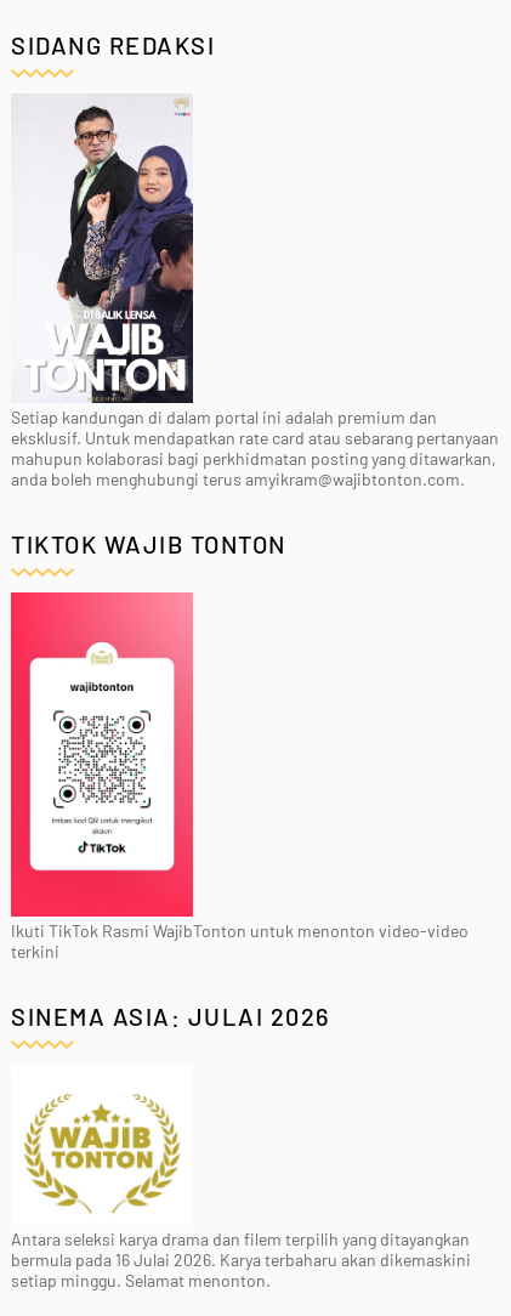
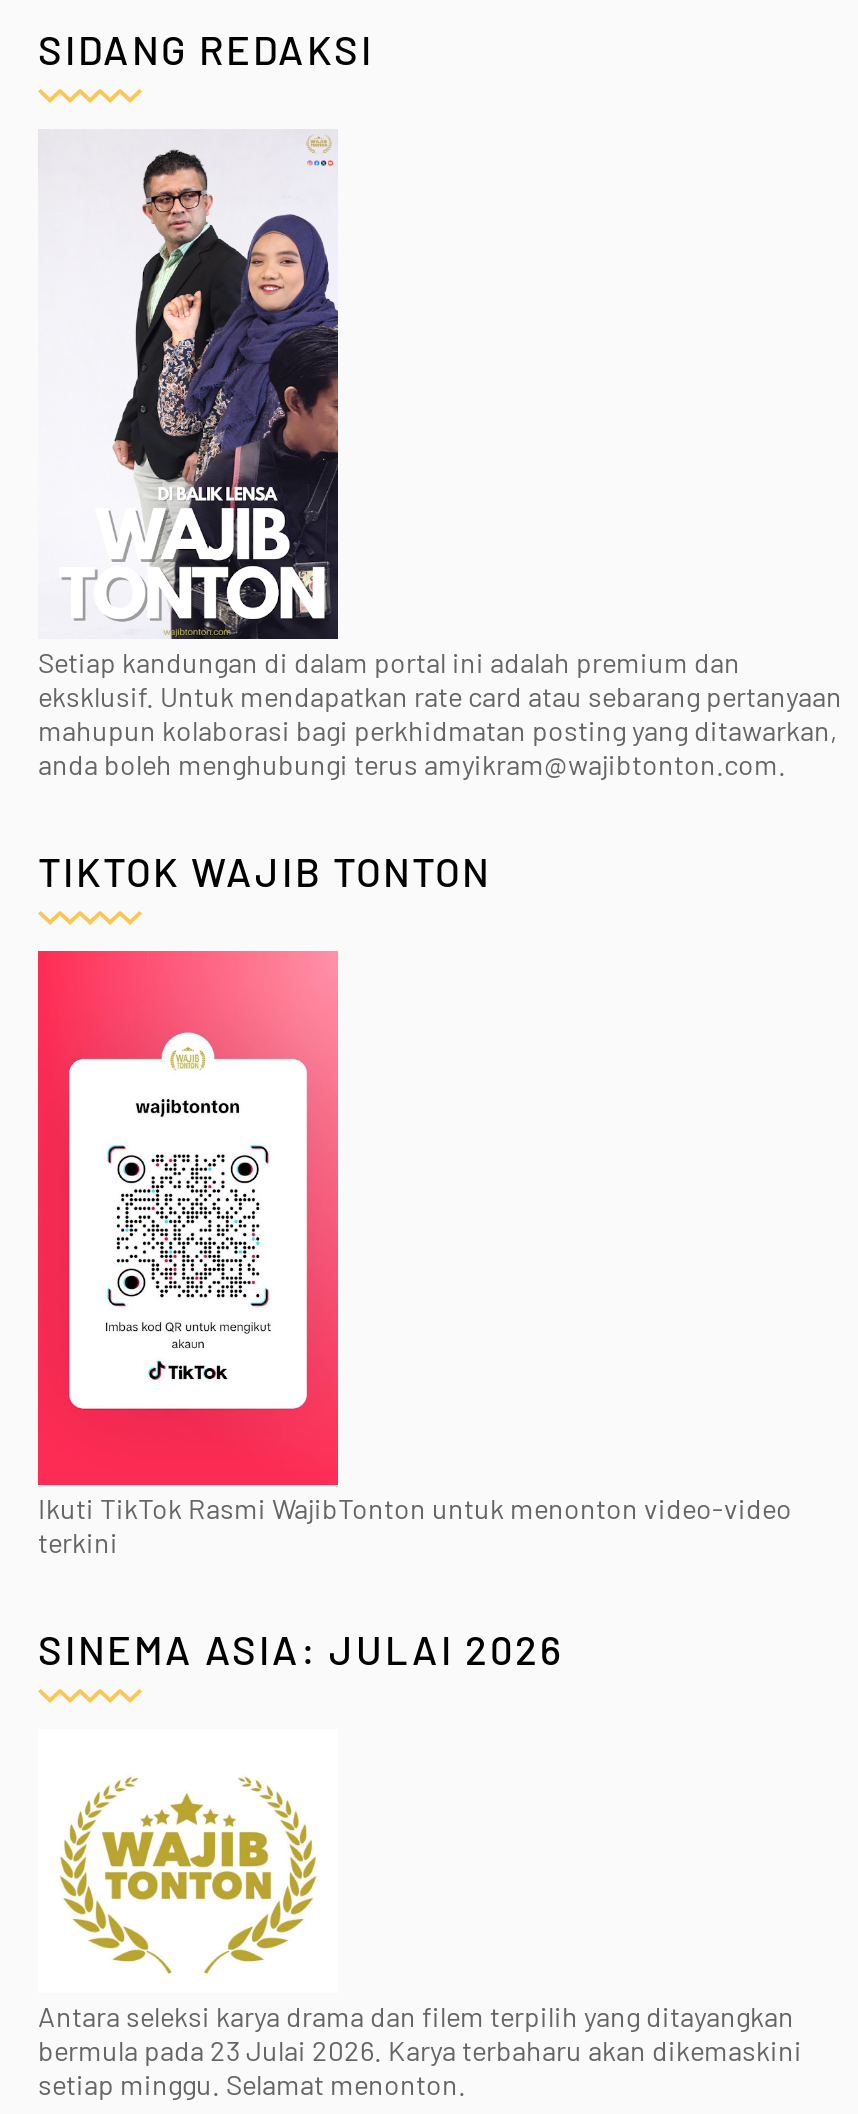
[11,1249,471,1270] bermula pada 16 Julai 2026. Karya terbaharu akan dikemaskini -> [38,2033,802,2067] bermula pada 23 Julai 2026. Karya terbaharu akan dikemaskini

